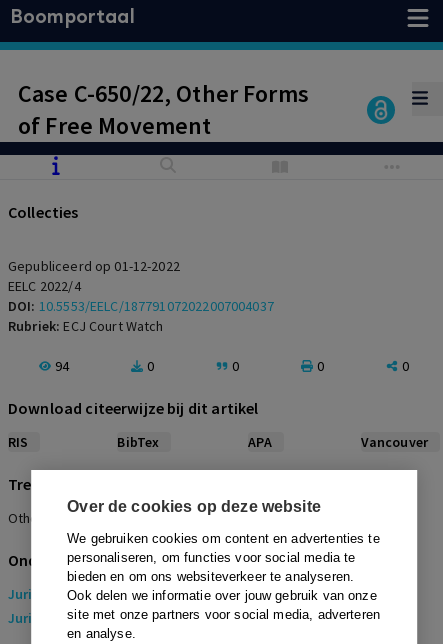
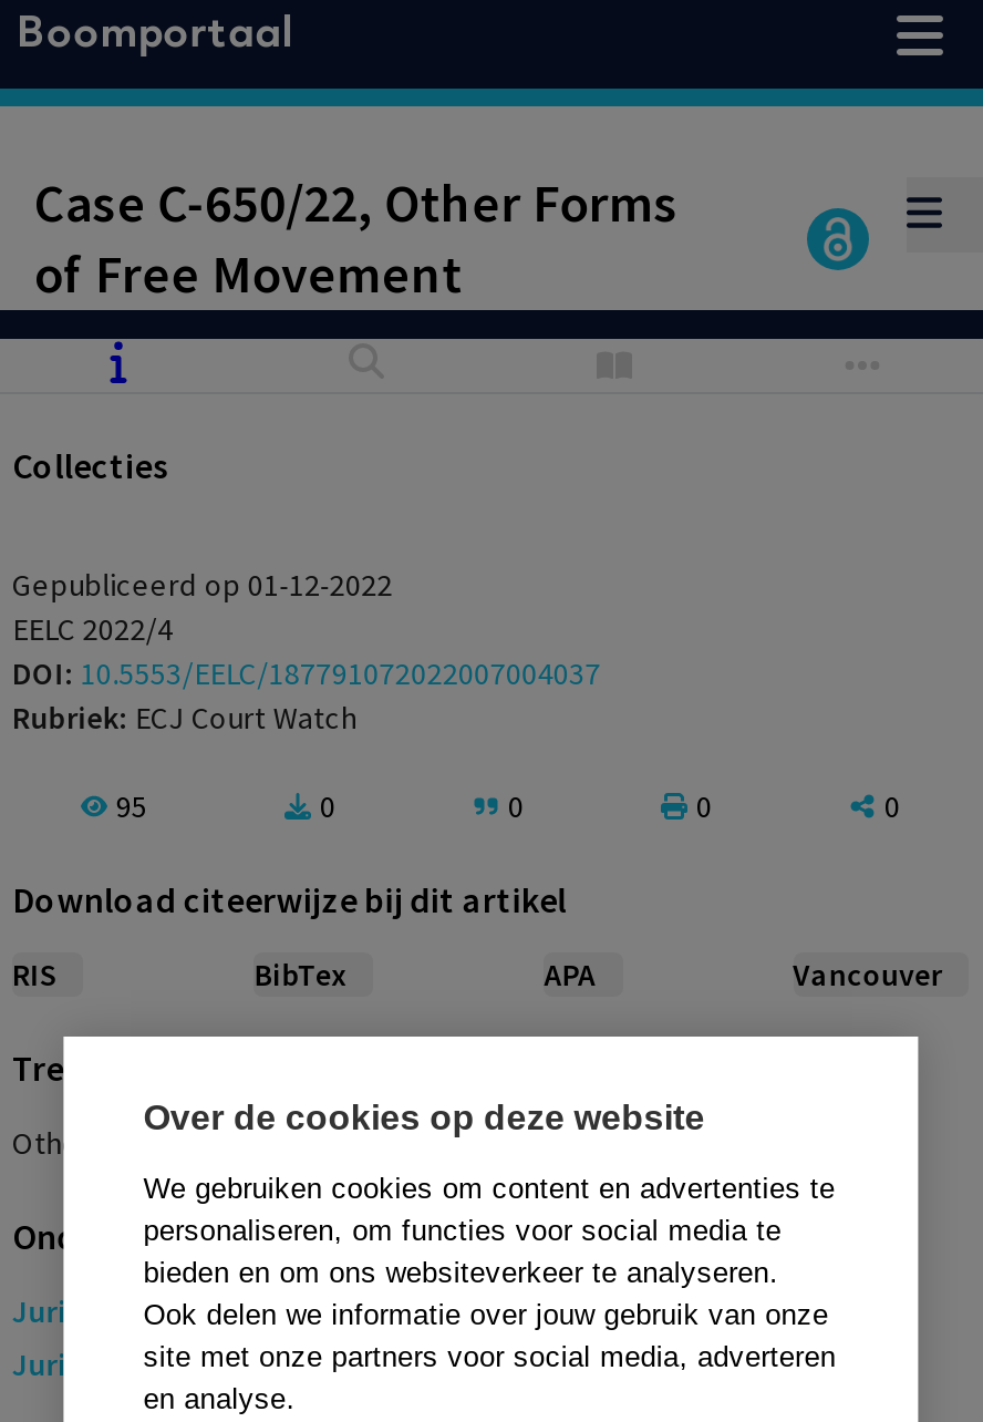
[55,357,69,375] 94 -> [116,786,148,826] 95

